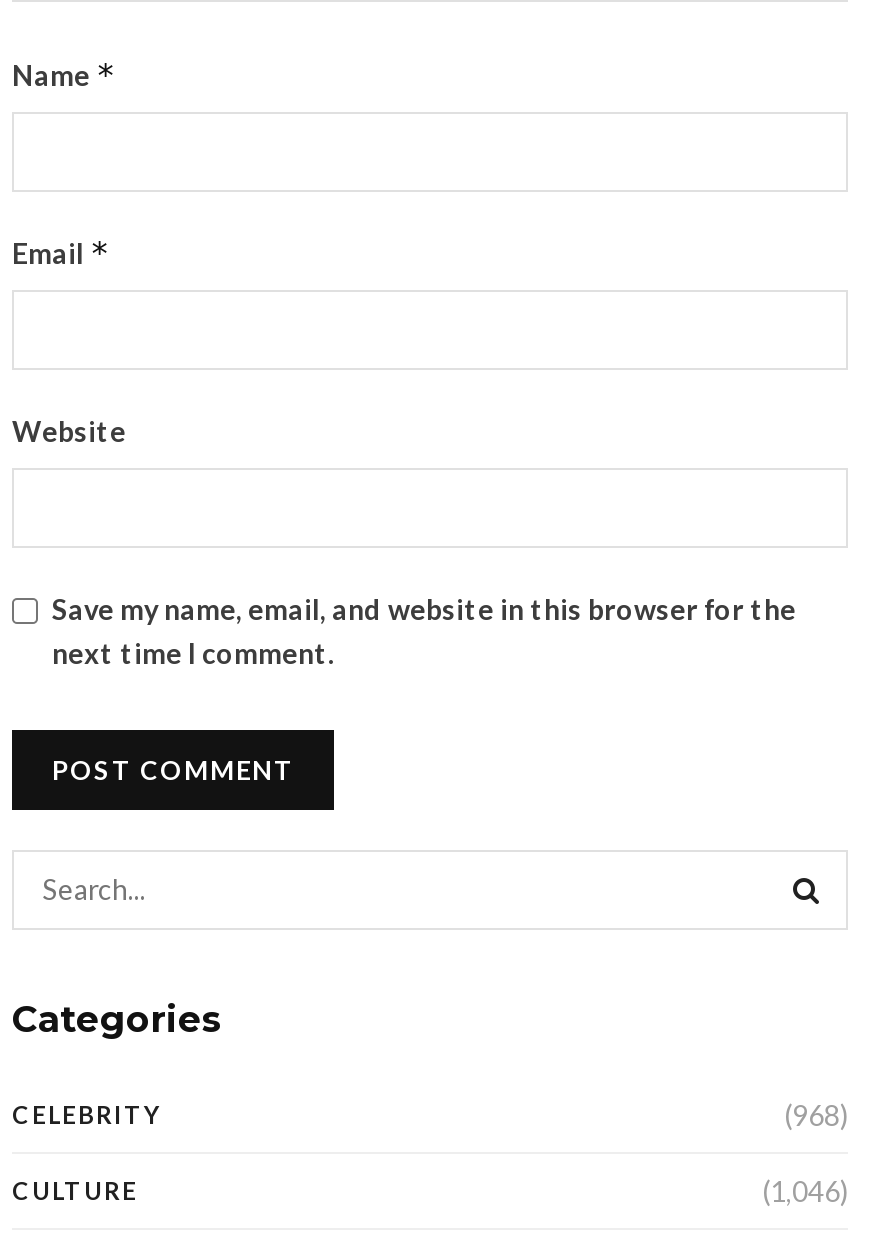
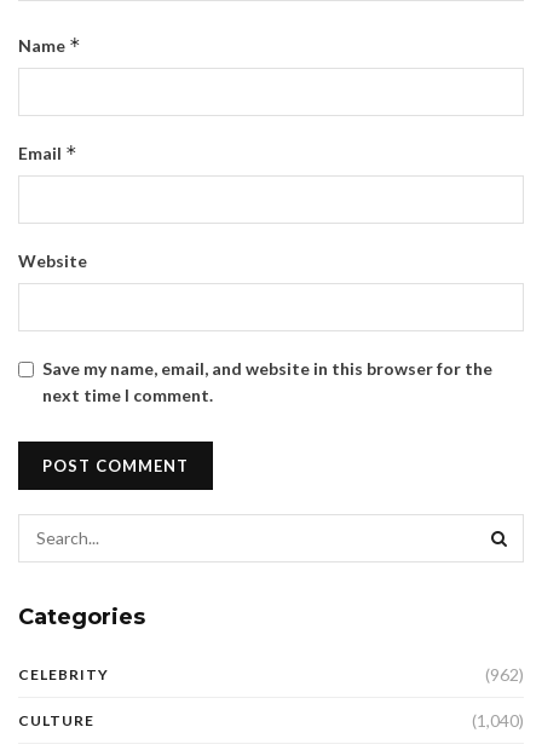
[784,1098,848,1132] (968) -> [485,664,524,685] (962)
[762,1174,848,1208] (1,046) -> [472,710,524,731] (1,040)

